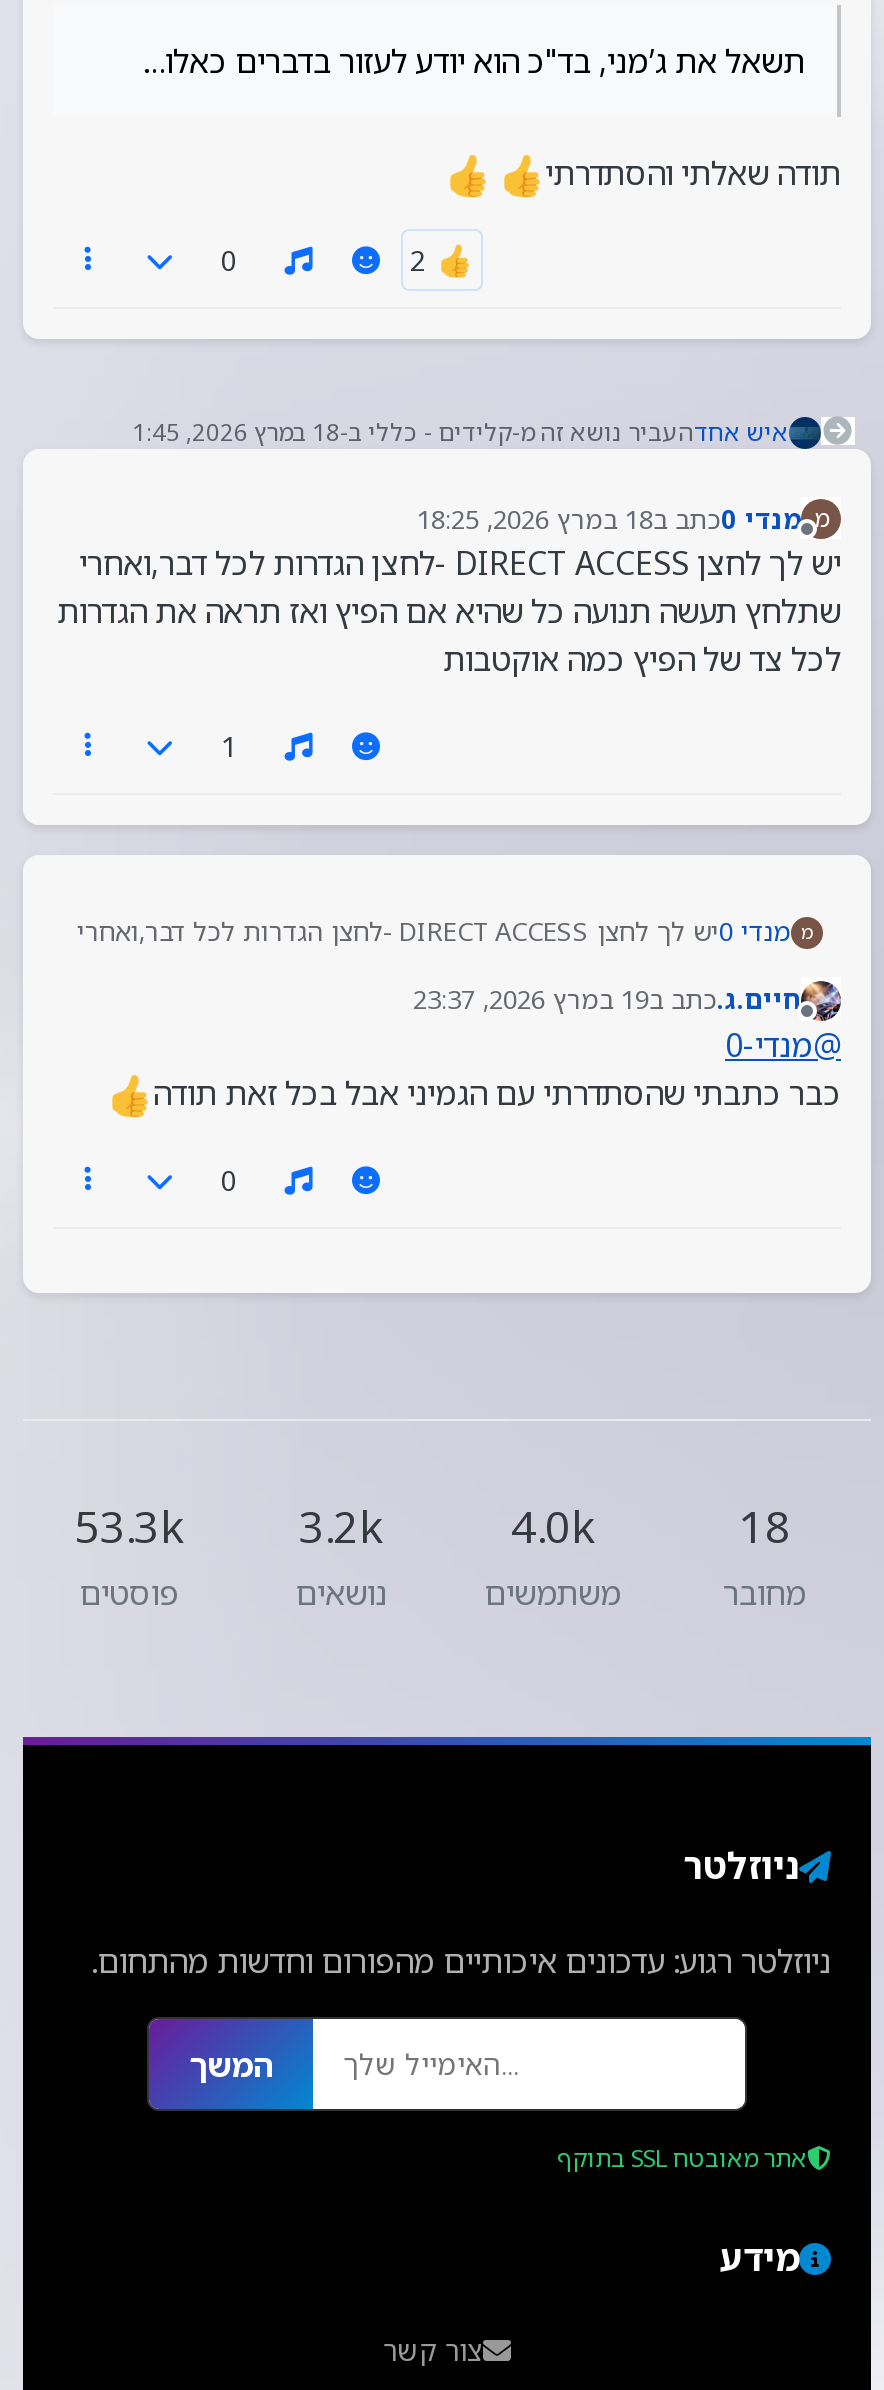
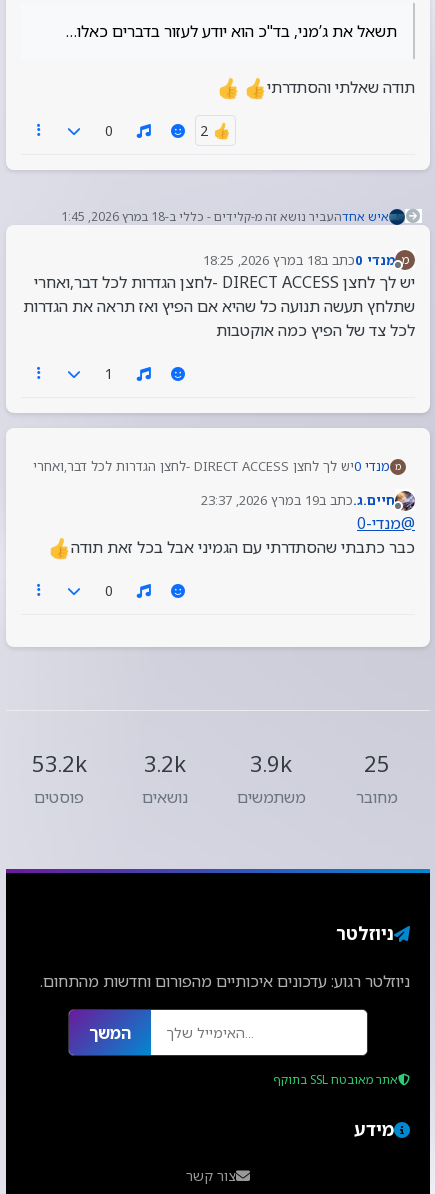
[74,1497,383,1555] 53.3k 3.2k -> [31,749,186,778] 53.2k 3.2k
[511,1497,595,1555] 4.0k -> [250,749,292,778] 3.9k
[739,1497,791,1555] 18 -> [364,749,390,778] 25

